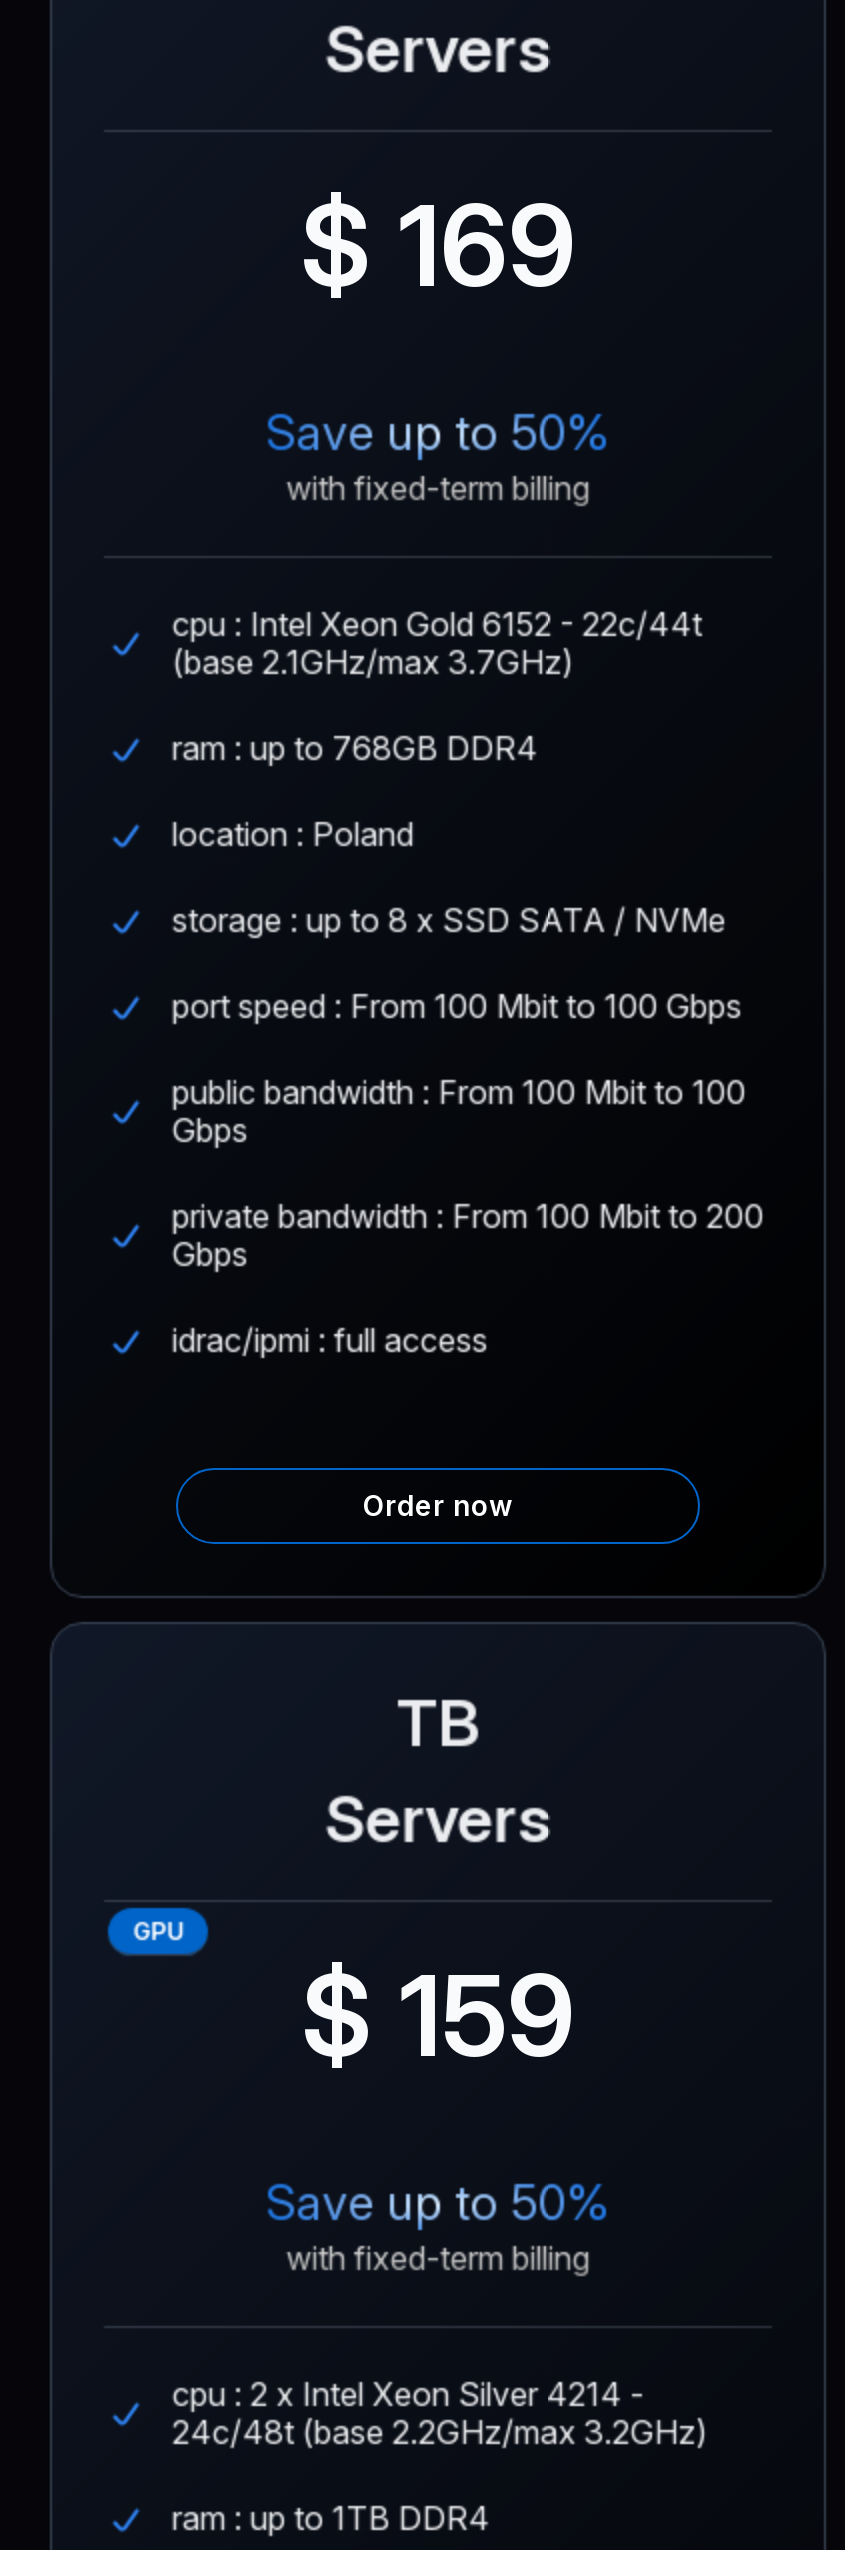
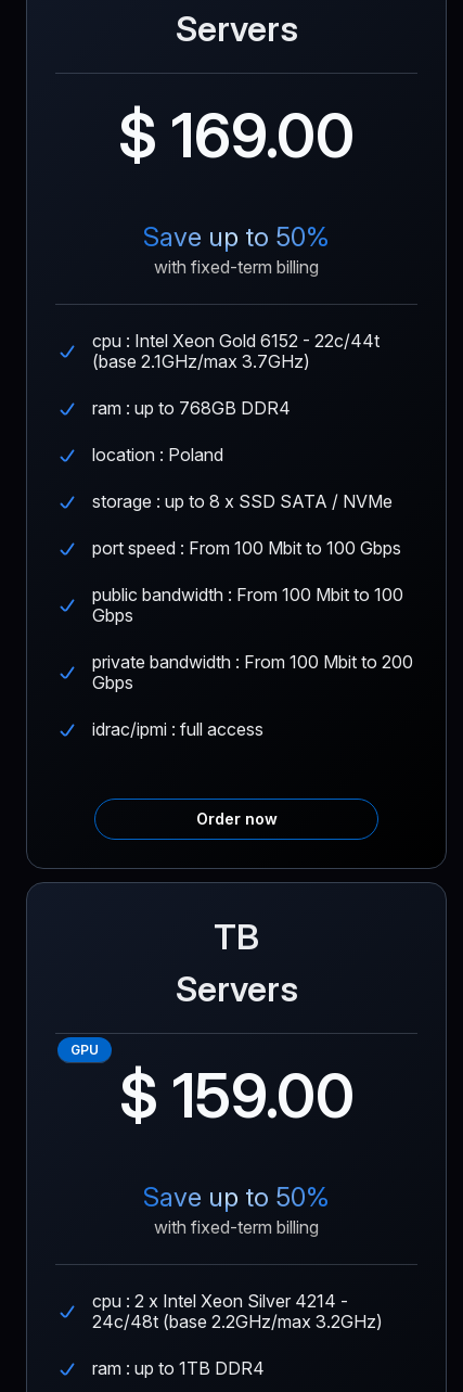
[300,178,576,314] $ 169 -> [118,99,355,172] $ 169.00
[301,1948,575,2084] $ 159 -> [119,1059,354,1132] $ 159.00

